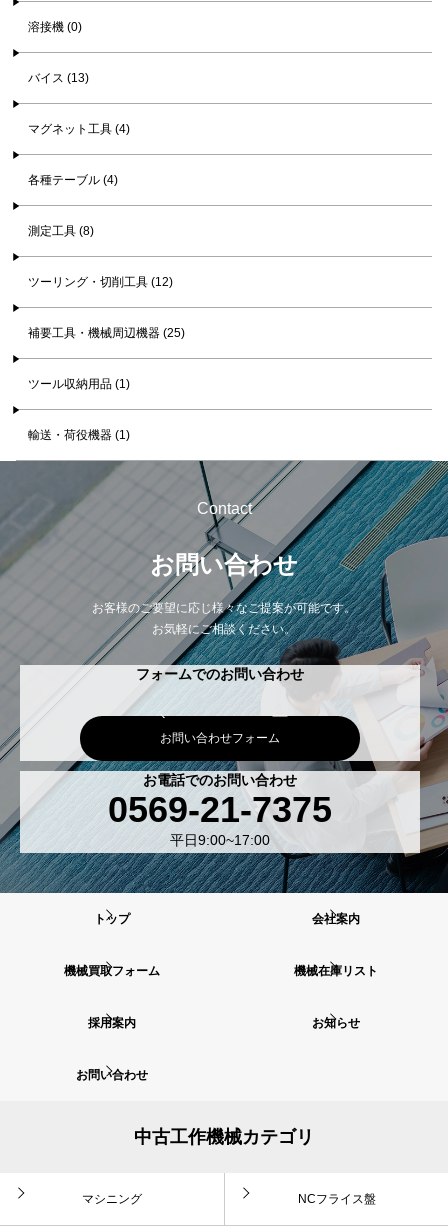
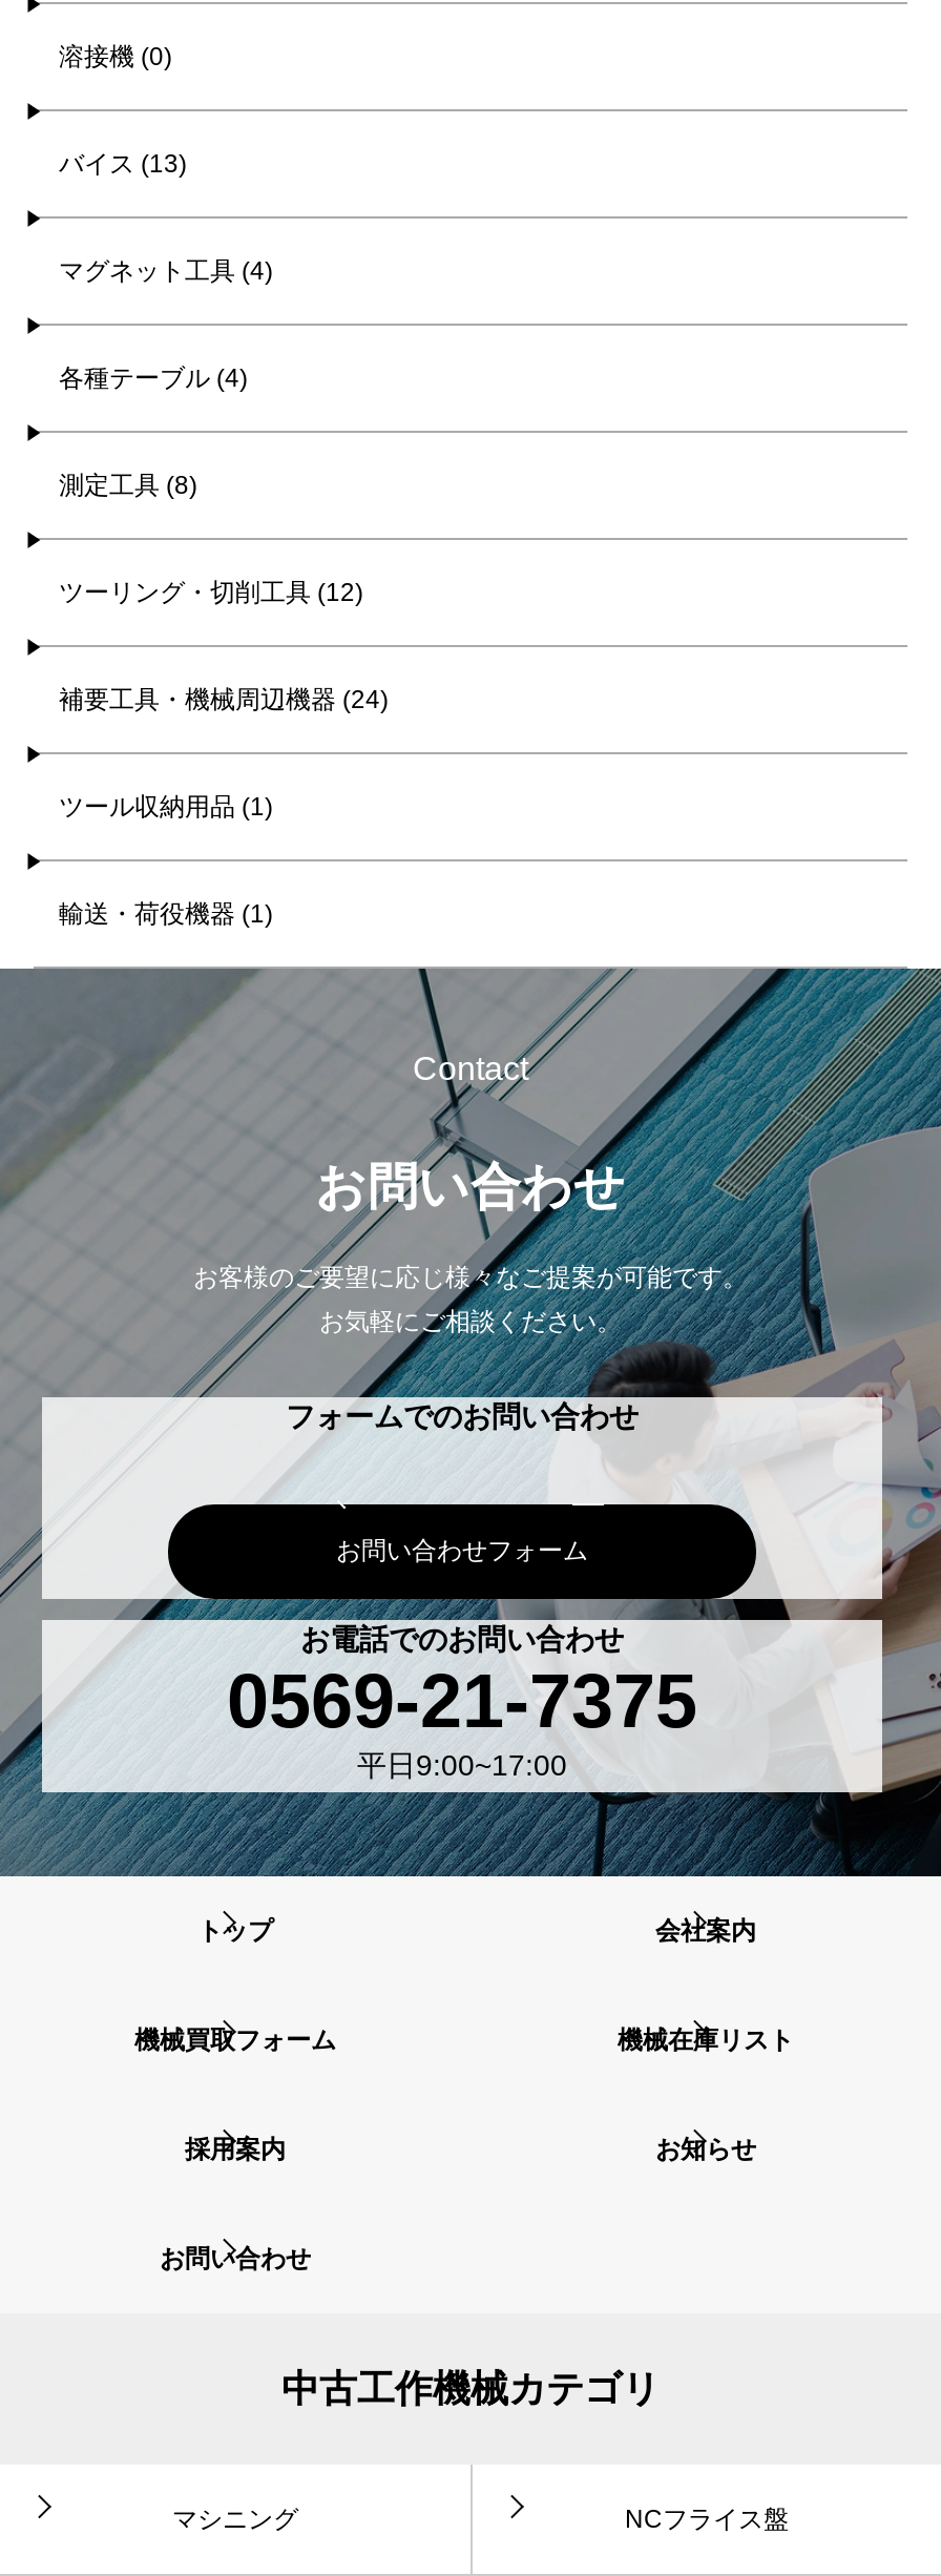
[28,326,185,340] 補要工具・機械周辺機器 (25) -> [59,685,389,714] 補要工具・機械周辺機器 (24)

